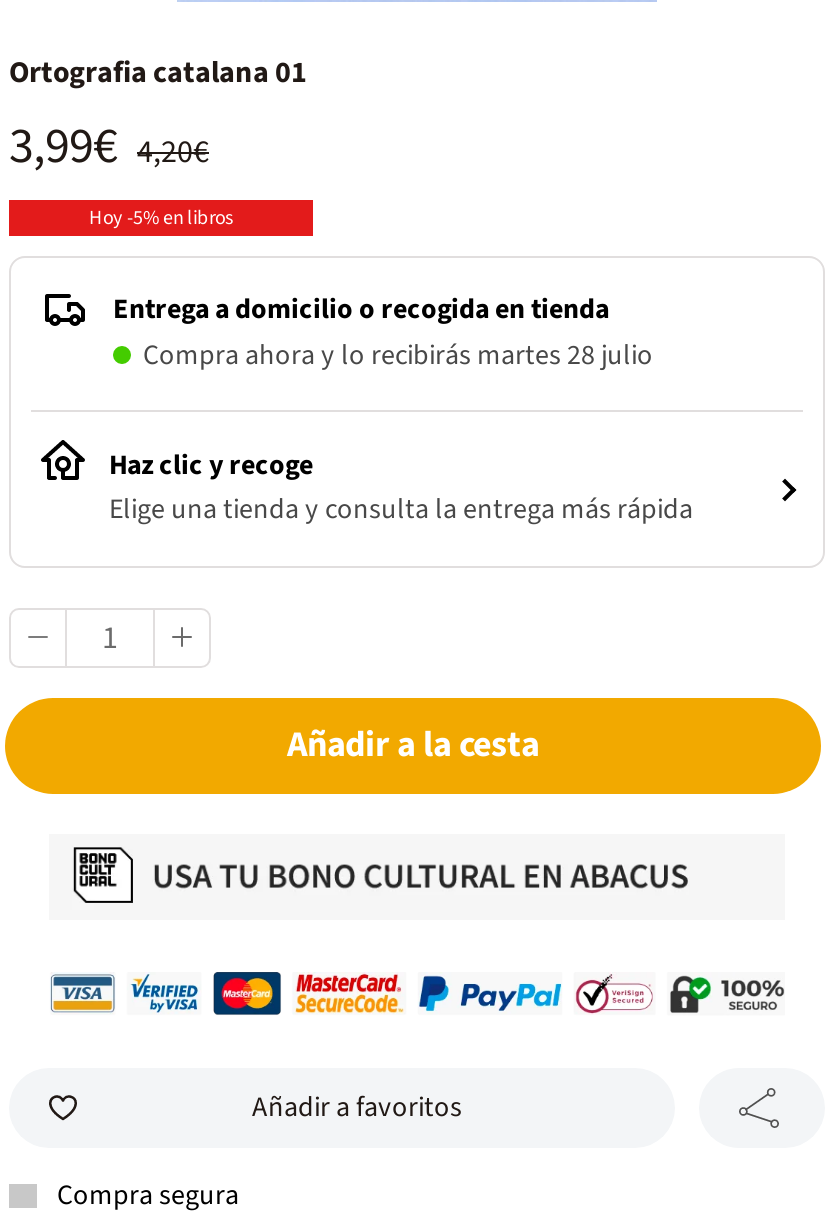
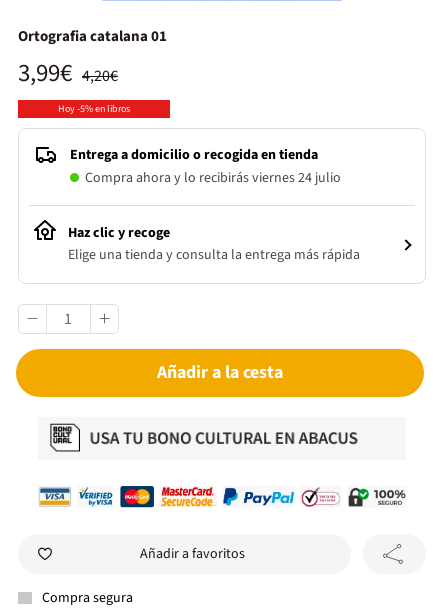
[143,336,653,376] Compra ahora y lo recibirás martes 28 julio -> [85,168,341,188] Compra ahora y lo recibirás viernes 24 julio

